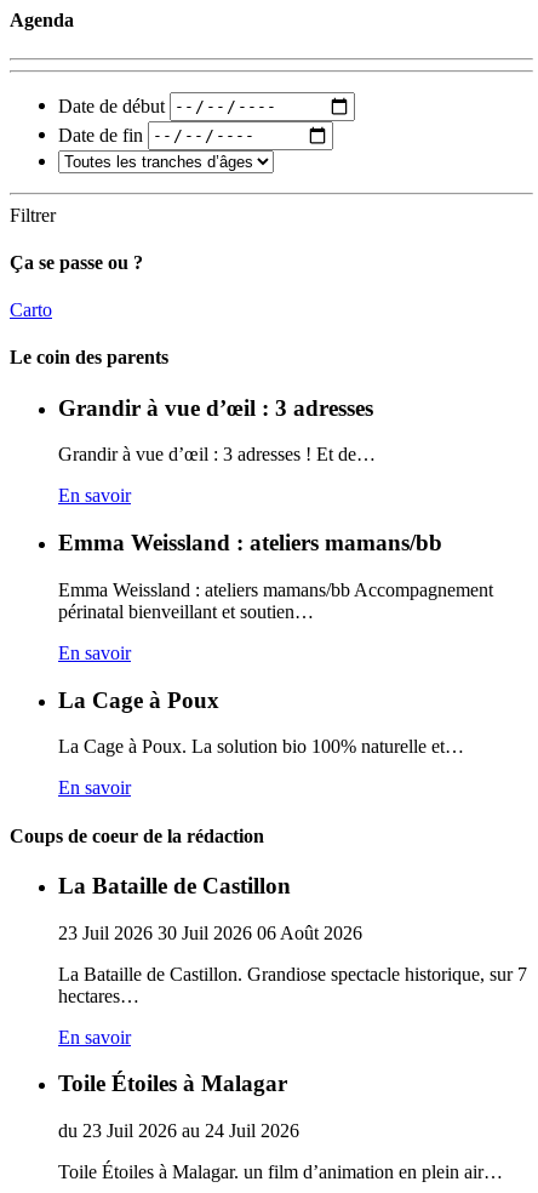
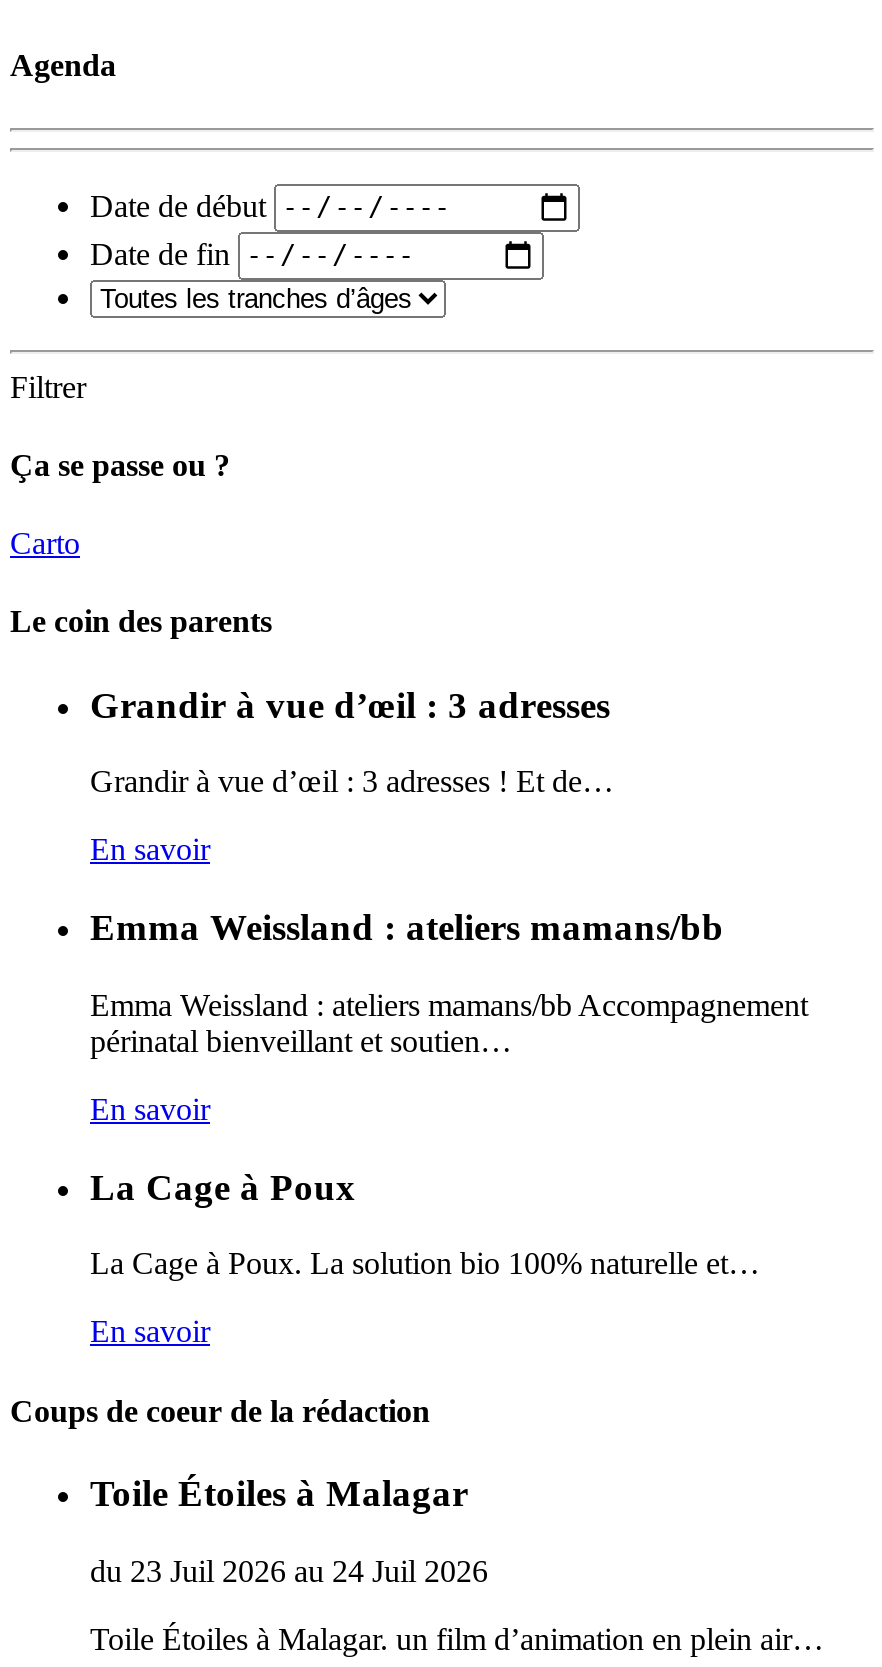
[58,873,527,1047] La Bataille de Castillon | 23 Juil 2026 30 Juil 2026 06 Août 2026 | La Bataille de Castillon. Grandiose spectacle historique, sur 7 | hectares… | En savoir -> none

